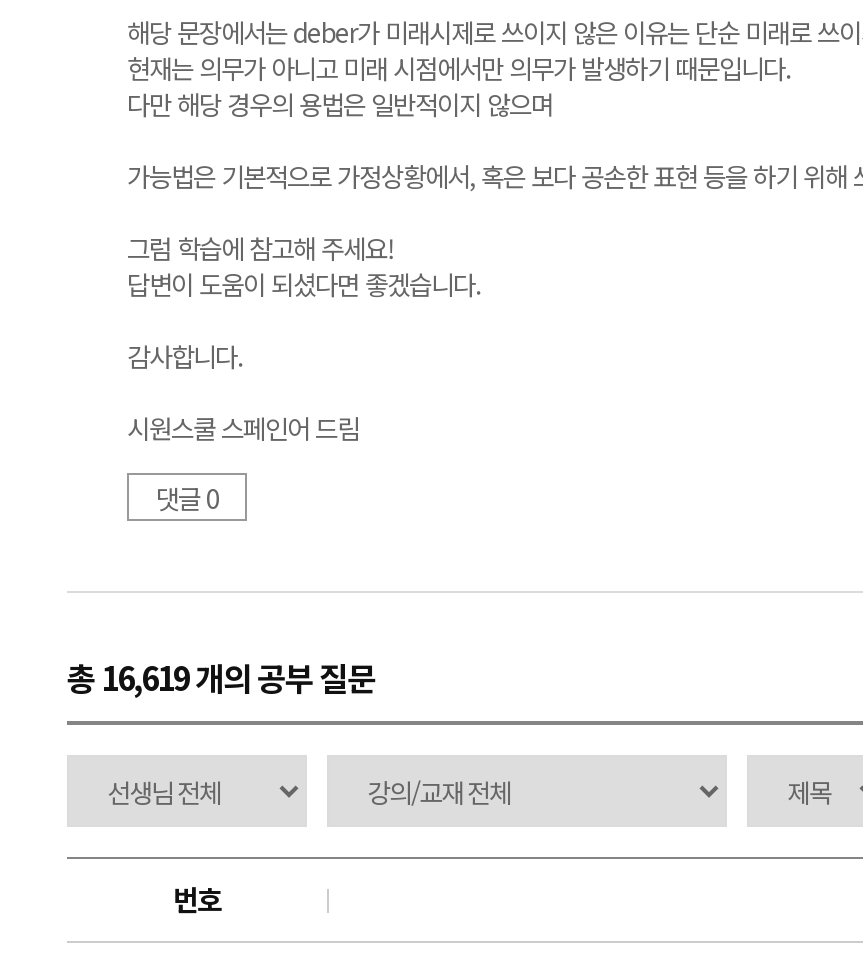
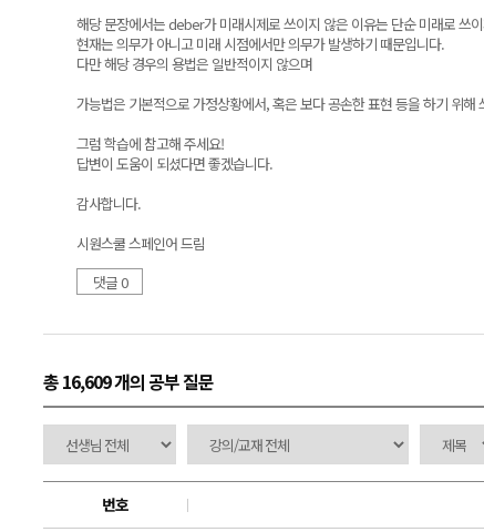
[67,653,375,701] 총 16,619 개의 공부 질문 -> [43,368,214,395] 총 16,609 개의 공부 질문

